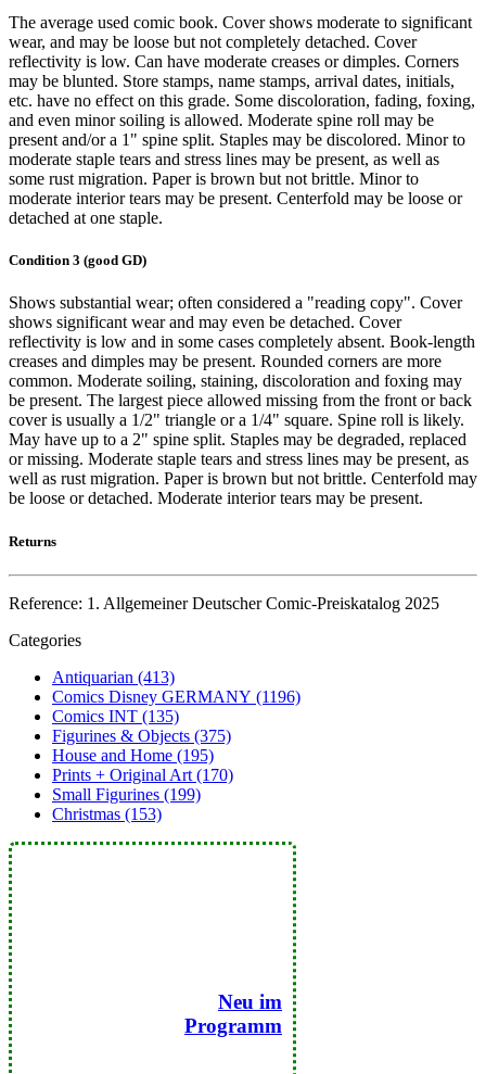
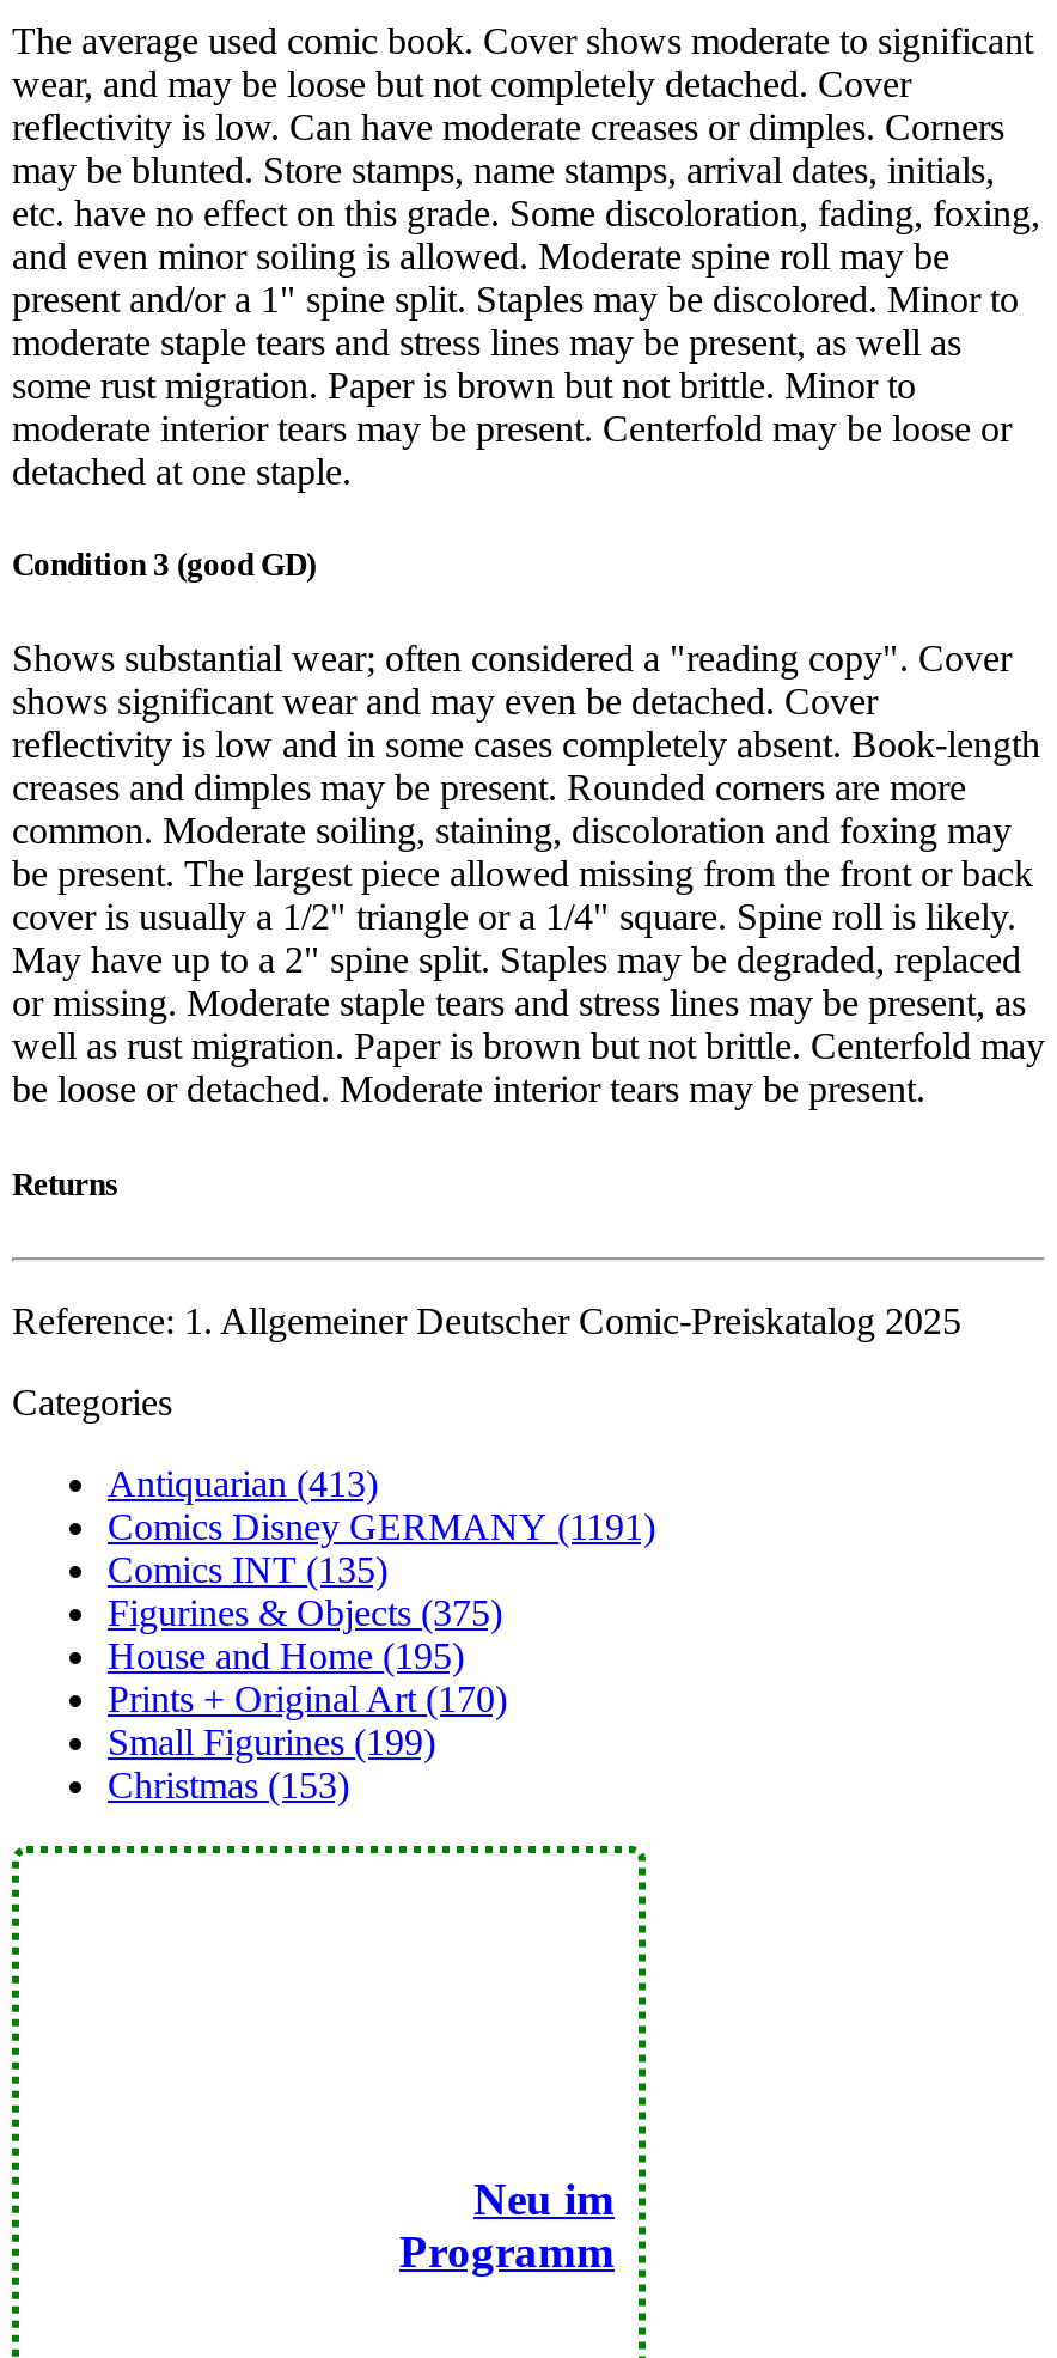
[52,687,300,706] Comics Disney GERMANY (1196) -> [108,1506,655,1546] Comics Disney GERMANY (1191)

